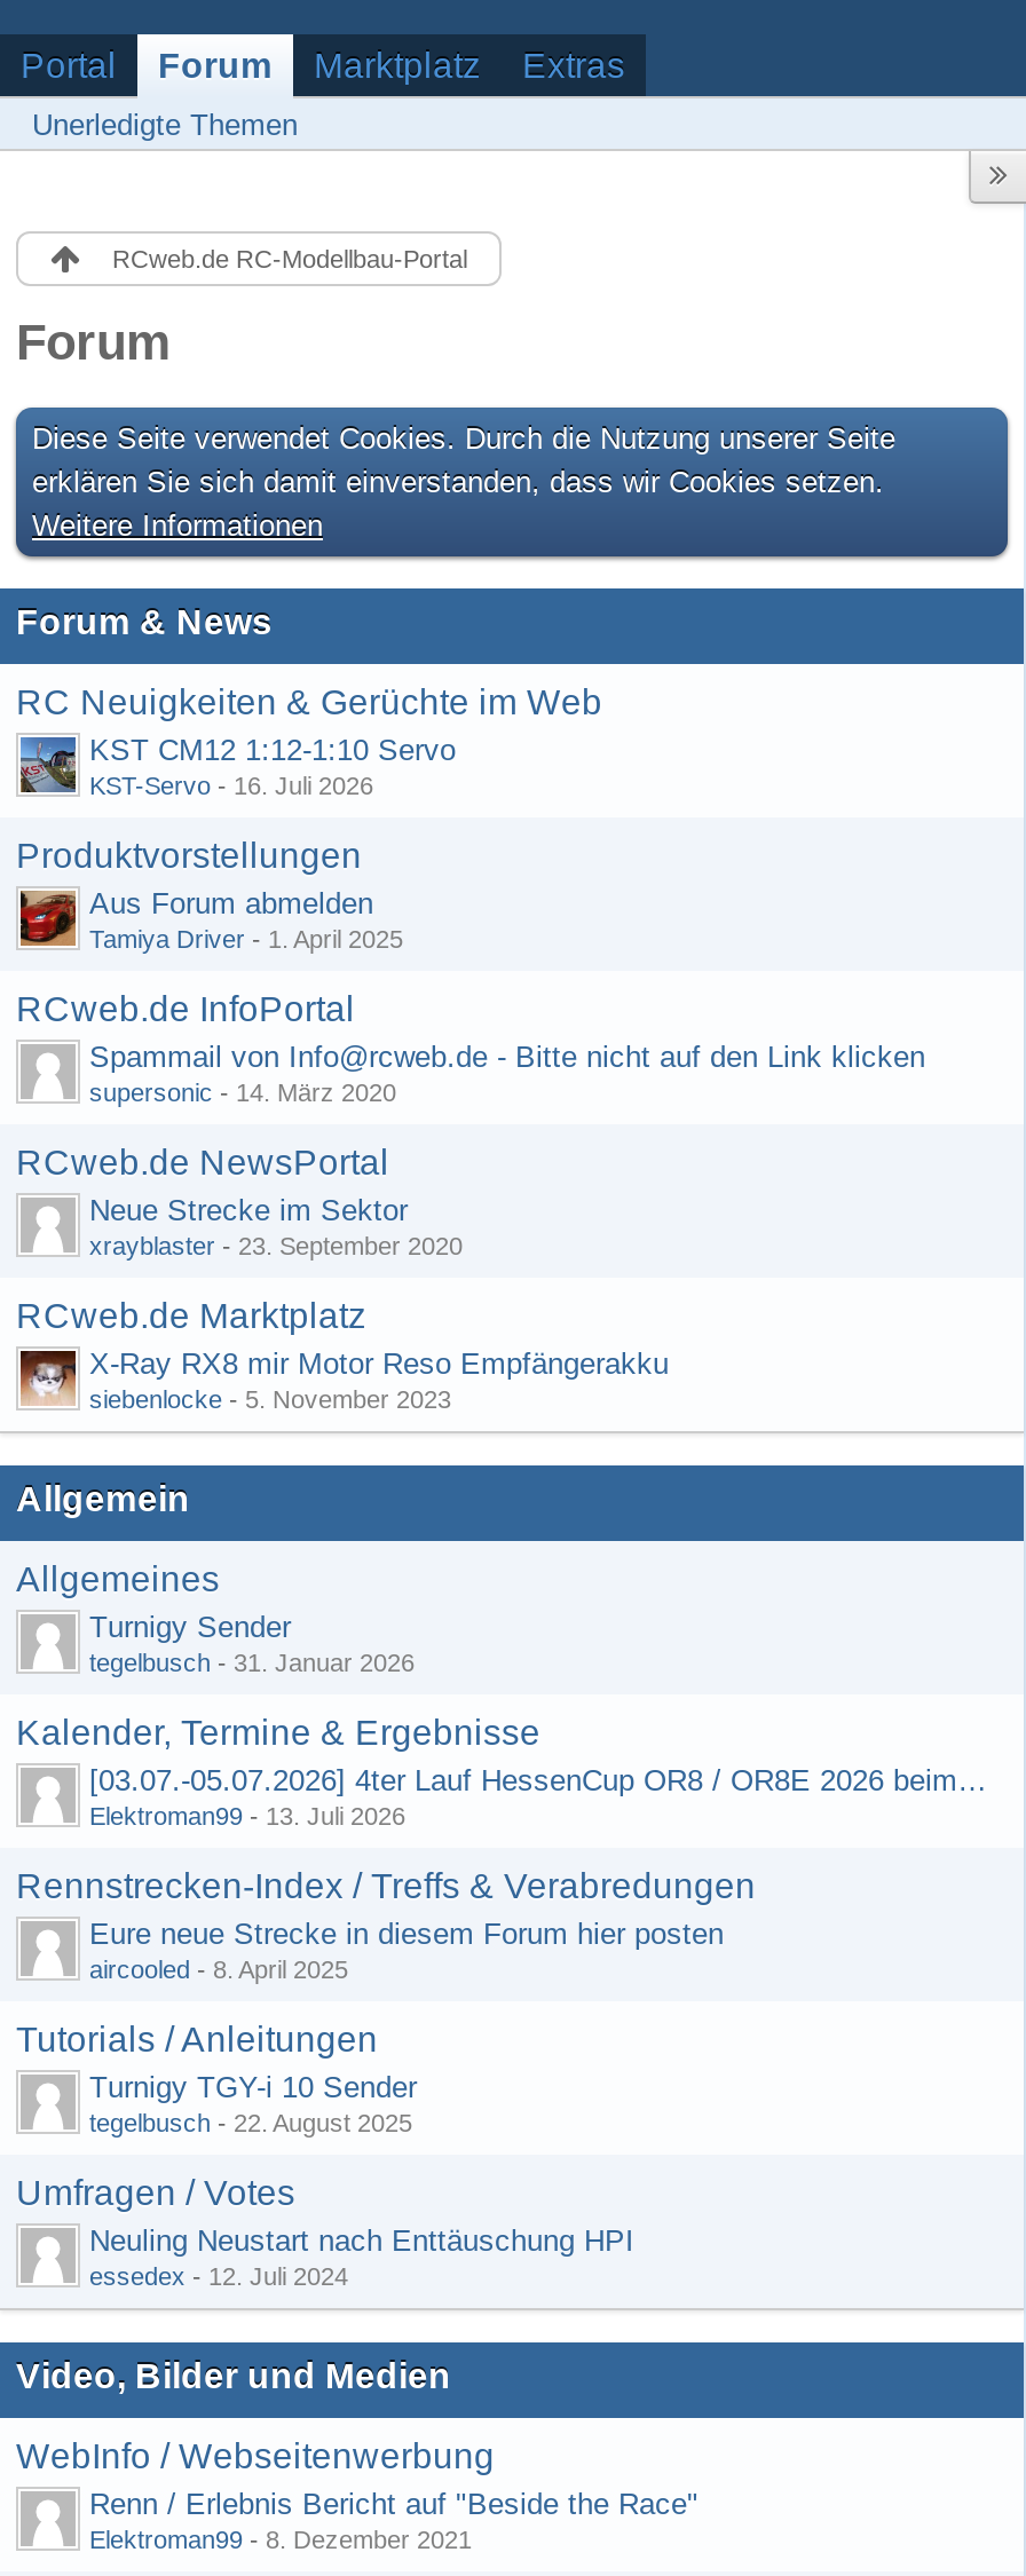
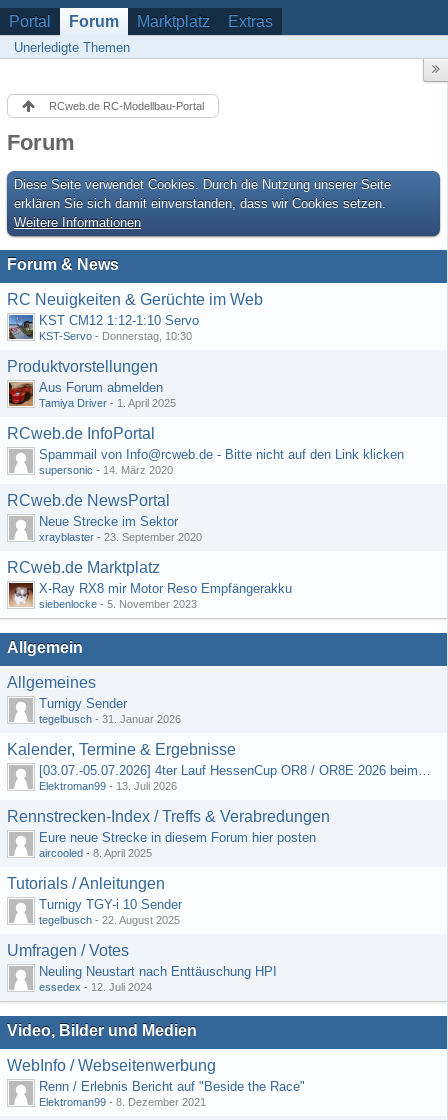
[89,772,373,799] KST-Servo - 16. Juli 2026 -> [39,330,192,342] KST-Servo - Donnerstag, 10:30

